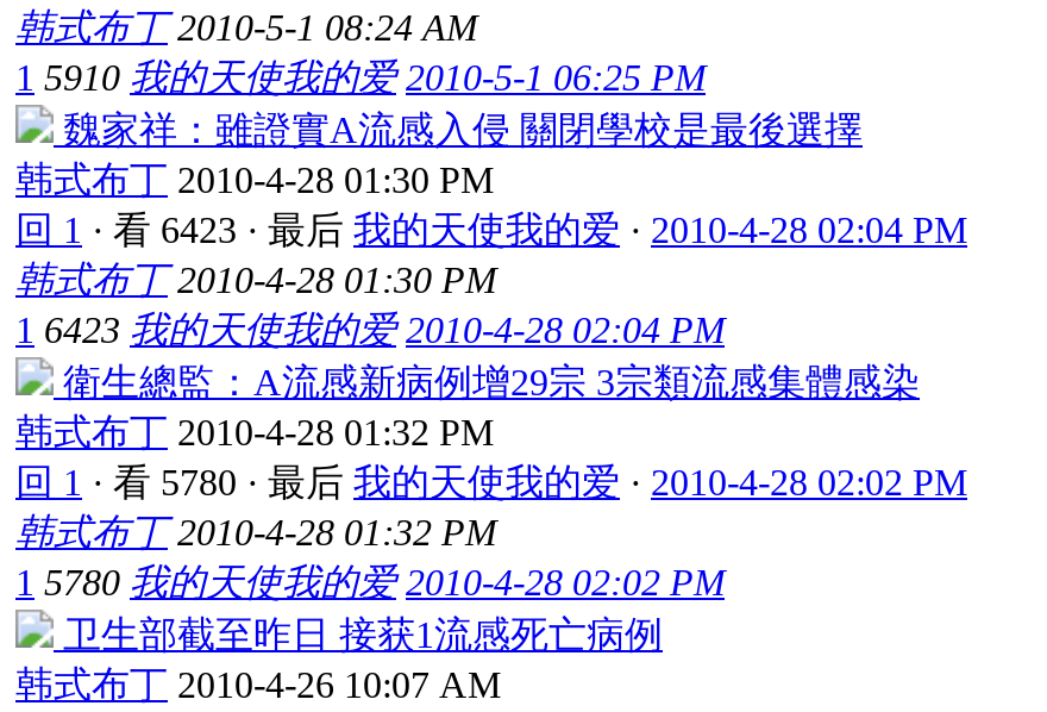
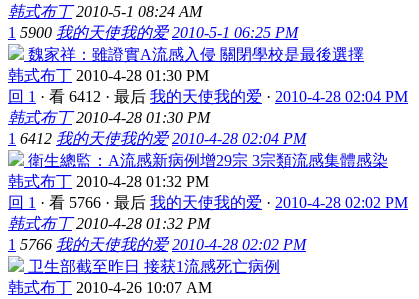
[15,57,706,97] 1 5910 我的天使我的爱 2010-5-1 06:25 PM -> [8,24,298,41] 1 5900 我的天使我的爱 2010-5-1 06:25 PM
[15,209,967,250] 回 1 · 看 6423 · 最后我的天使我的爱· 2010-4-28 02:04 PM -> [8,88,408,105] 回 1 · 看 6412 · 最后我的天使我的爱· 2010-4-28 02:04 PM
[15,309,725,350] 1 6423 我的天使我的爱 2010-4-28 02:04 PM -> [8,130,306,147] 1 6412 我的天使我的爱 2010-4-28 02:04 PM
[15,462,967,502] 回 1 · 看 5780 · 最后我的天使我的爱· 2010-4-28 02:02 PM -> [8,194,408,211] 回 1 · 看 5766 · 最后我的天使我的爱· 2010-4-28 02:02 PM
[15,562,725,602] 1 5780 我的天使我的爱 2010-4-28 02:02 PM -> [8,236,306,253] 1 5766 我的天使我的爱 2010-4-28 02:02 PM

